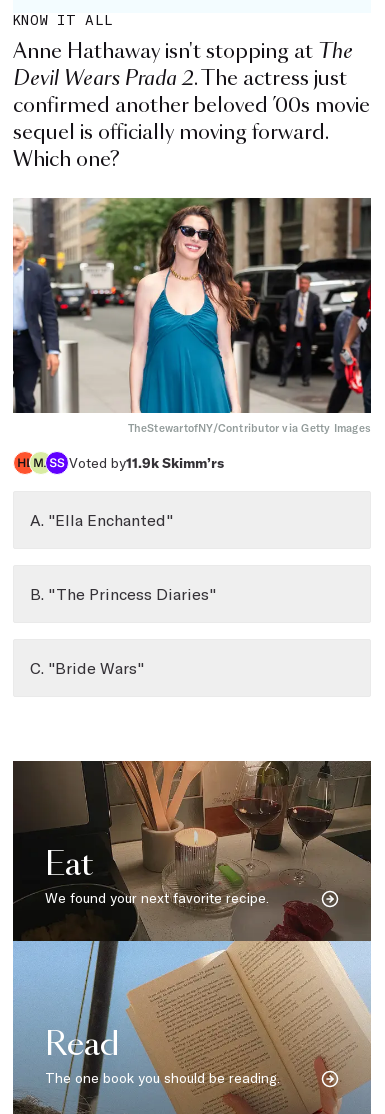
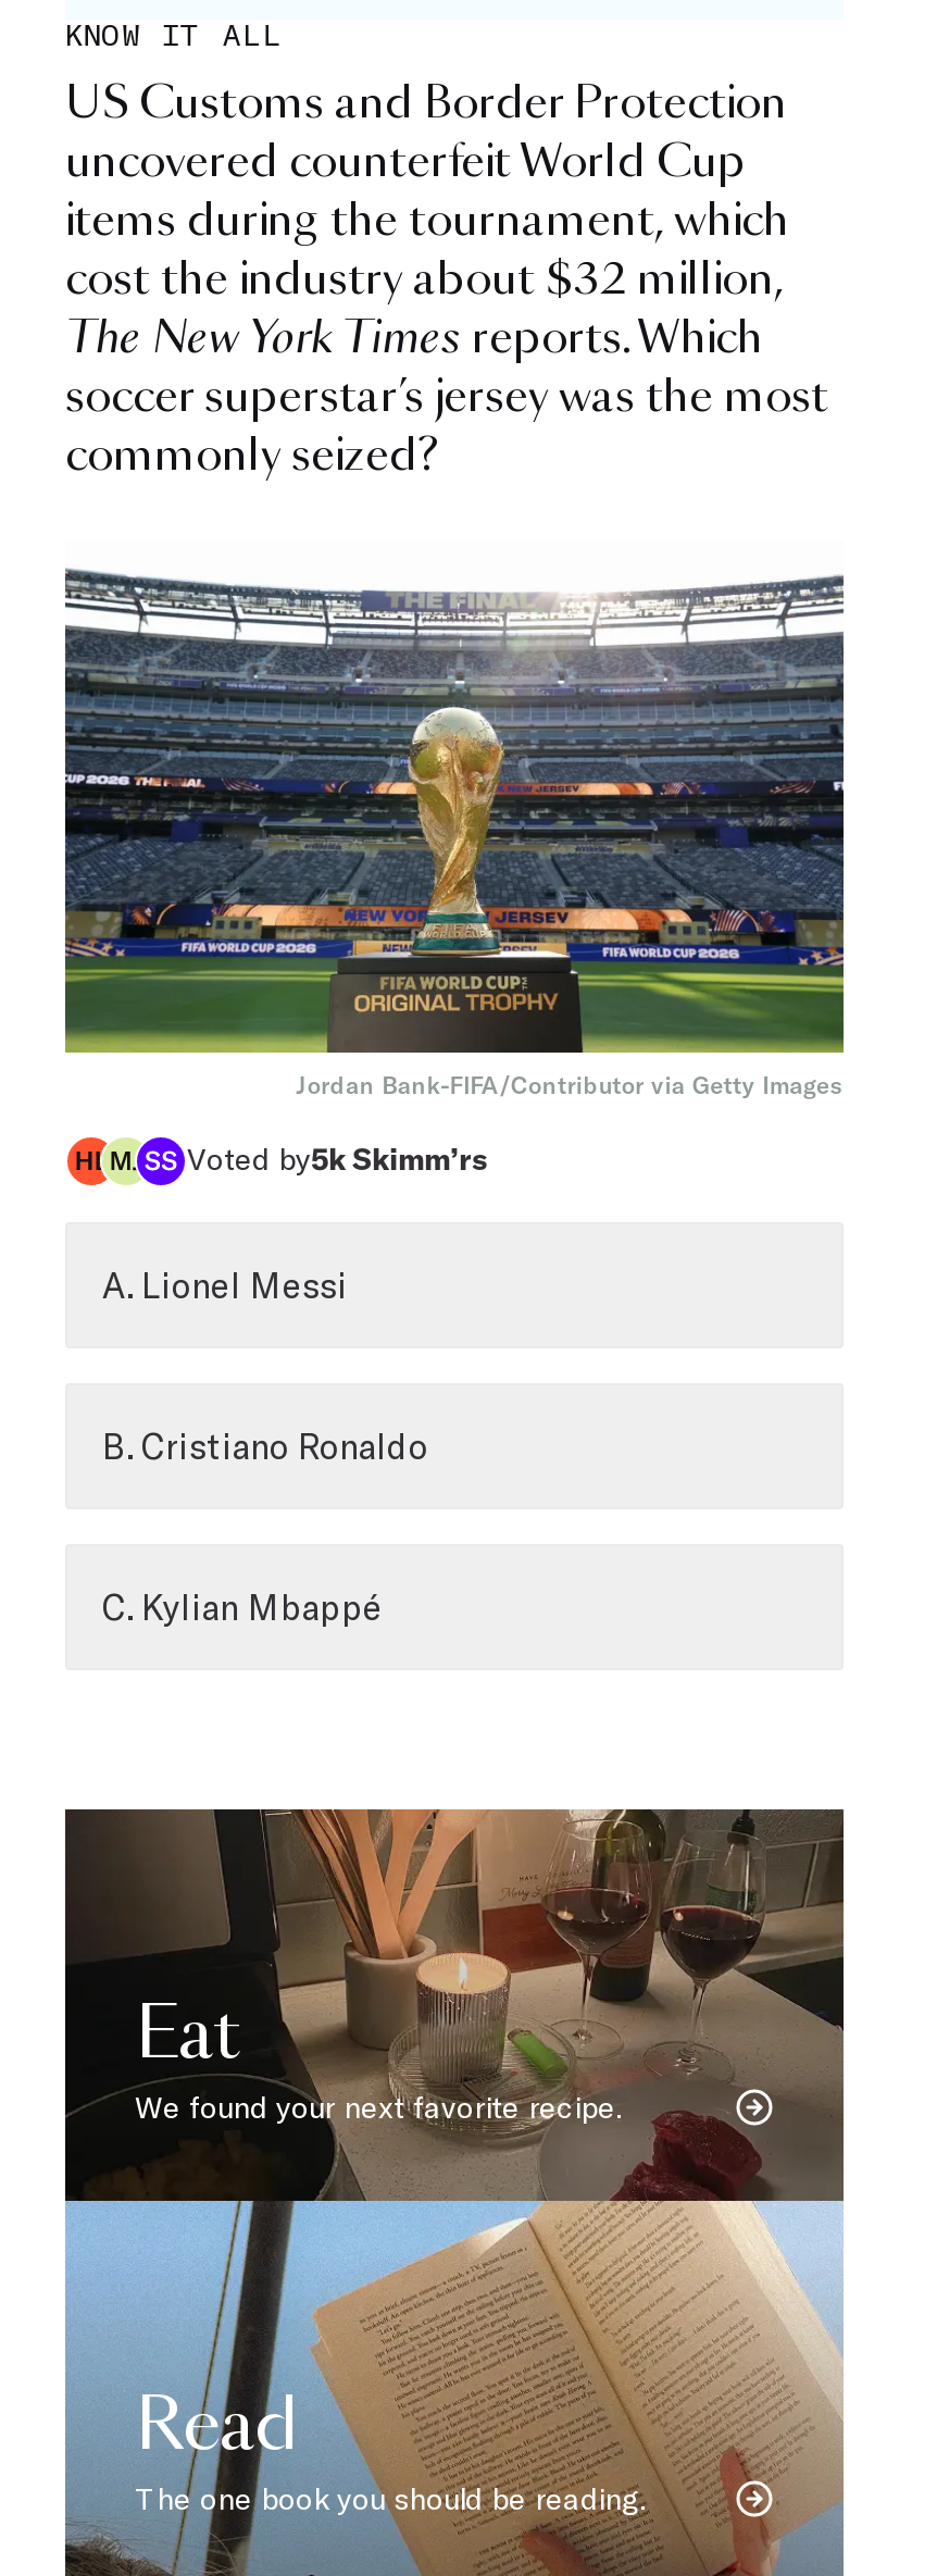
[13,42,370,170] Anne Hathaway isn't stopping at The | Devil Wears Prada 2. The actress just | confirmed another beloved ’00s movie | sequel is officially moving forward. | Which one? -> [65,83,828,478] US Customs and Border Protection | uncovered counterfeit World Cup | items during the tournament, which | cost the industry about $32 million, | The New York Times reports. Which | soccer superstar’s jersey was the most | commonly seized?
[12,205,372,435] [image] | TheStewartofNY/Contributor via Getty Images -> [63,568,846,1100] [image] | Jordan Bank-FIFA/Contributor via Getty Images
[69,454,224,472] Voted by11.9kSkimm’rs -> [187,1140,487,1179] Voted by5kSkimm’rs
[30,510,173,530] A. "Ella Enchanted" -> [102,1263,348,1306] A. Lionel Messi
[30,584,216,604] B. "The Princess Diaries" -> [102,1424,428,1467] B. Cristiano Ronaldo
[30,658,144,678] C. "Bride Wars" -> [102,1585,383,1628] C. Kylian Mbappé

